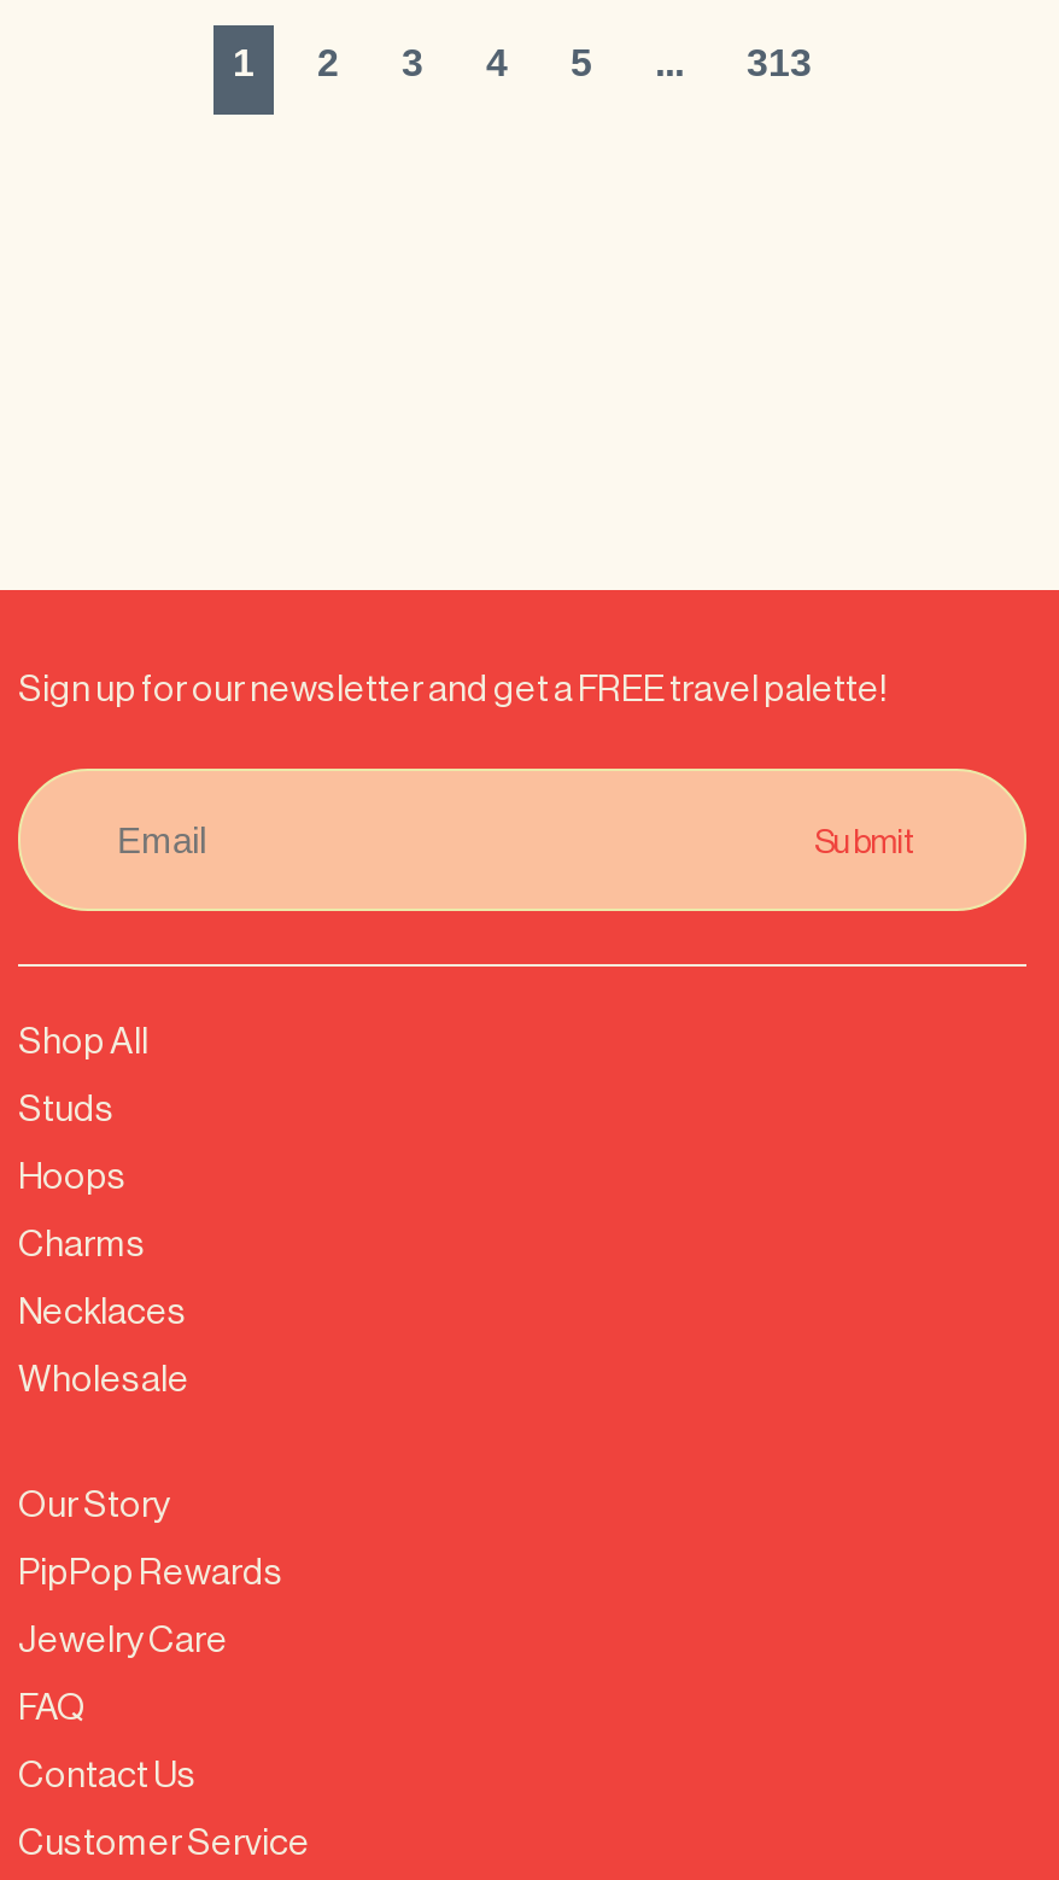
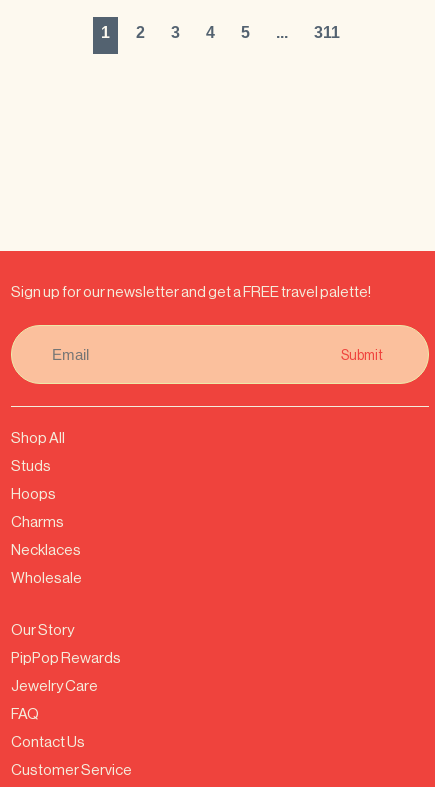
[747,41,812,82] 313 -> [313,24,339,41] 311

